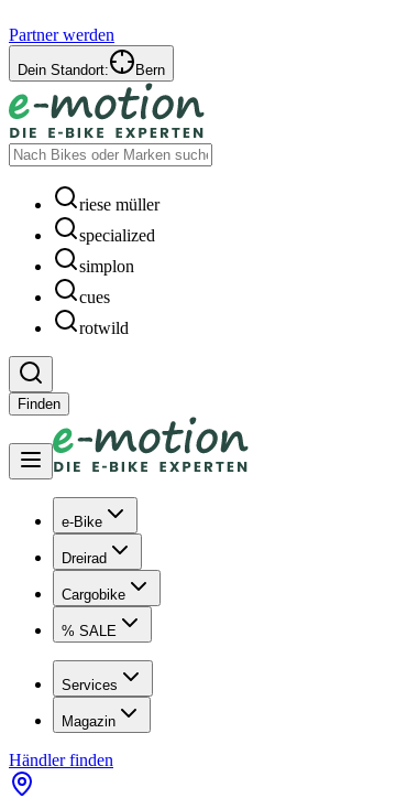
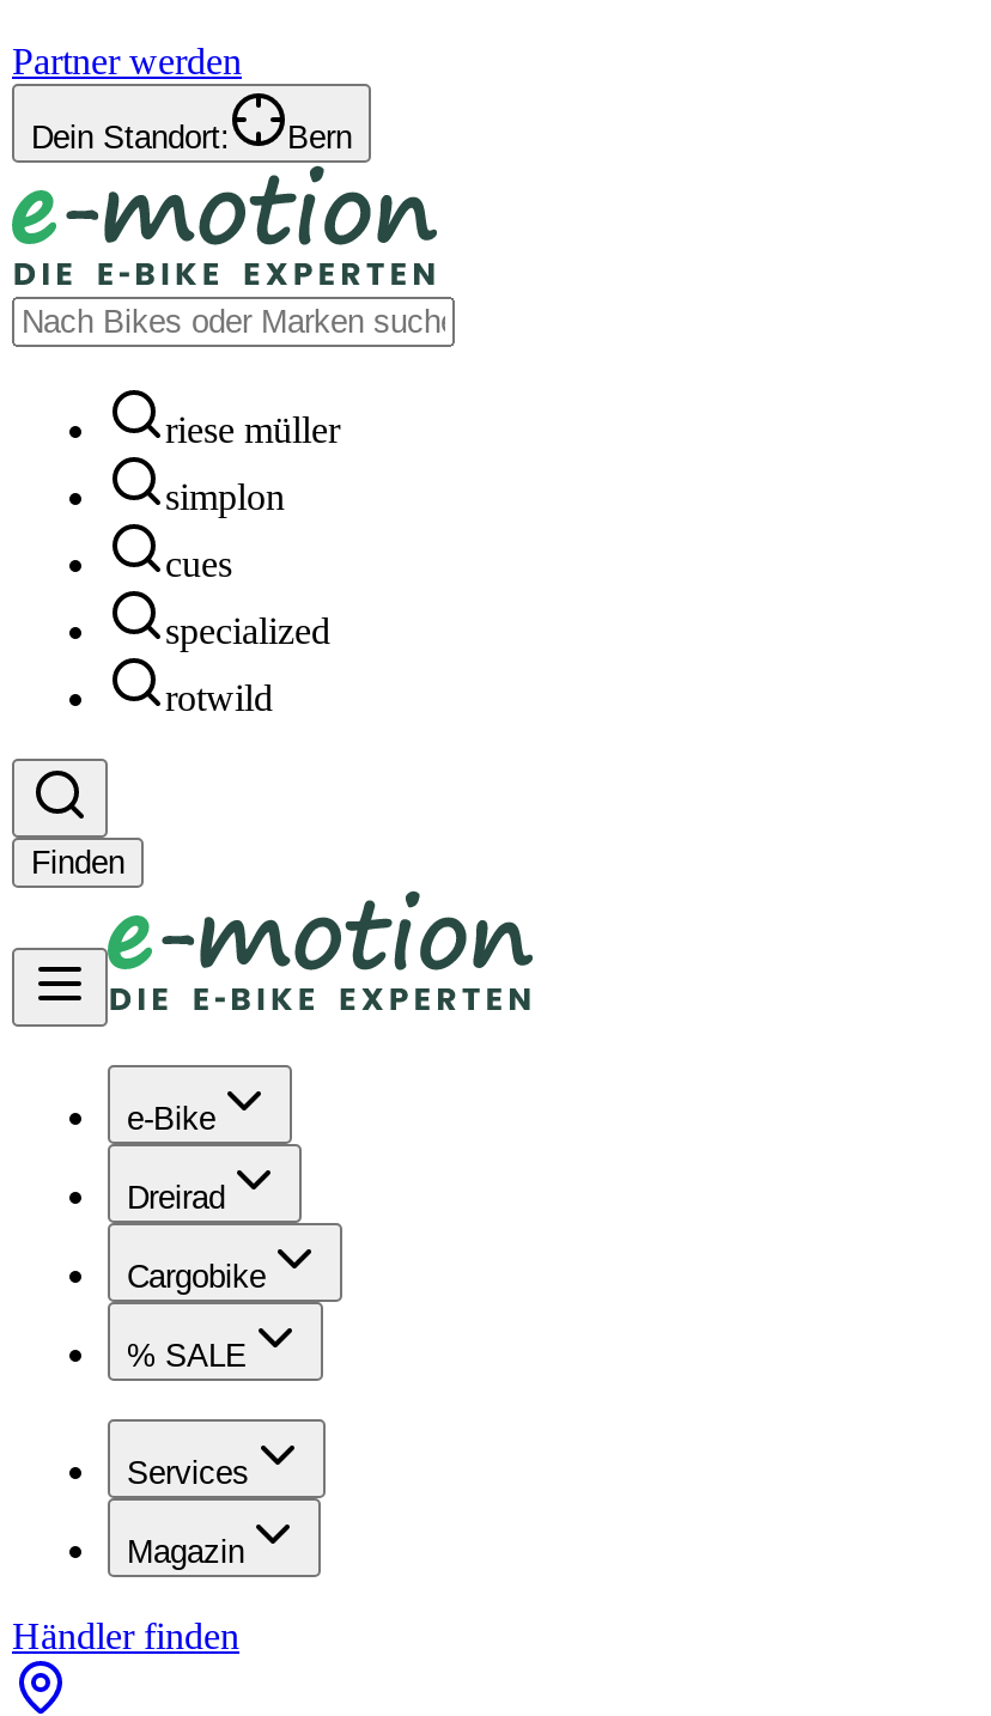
moved [79,226,155,245] -> [165,610,330,651]: specialized
moved [79,257,134,306] -> [165,476,285,584]: simplon | cues

